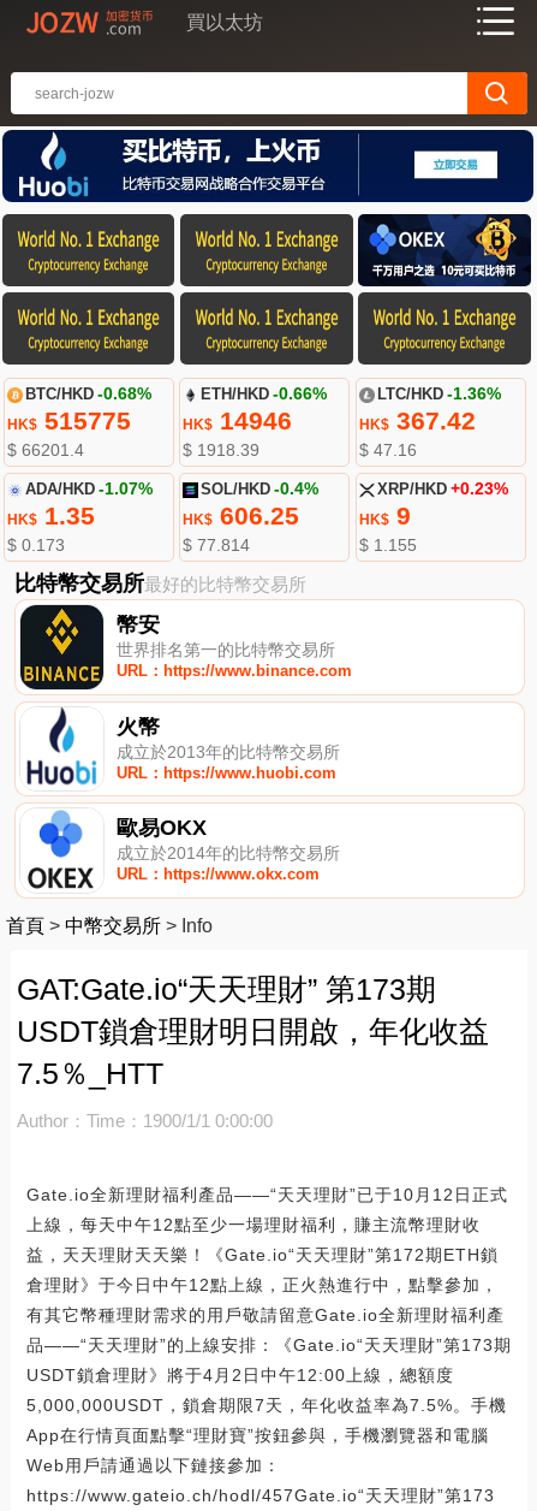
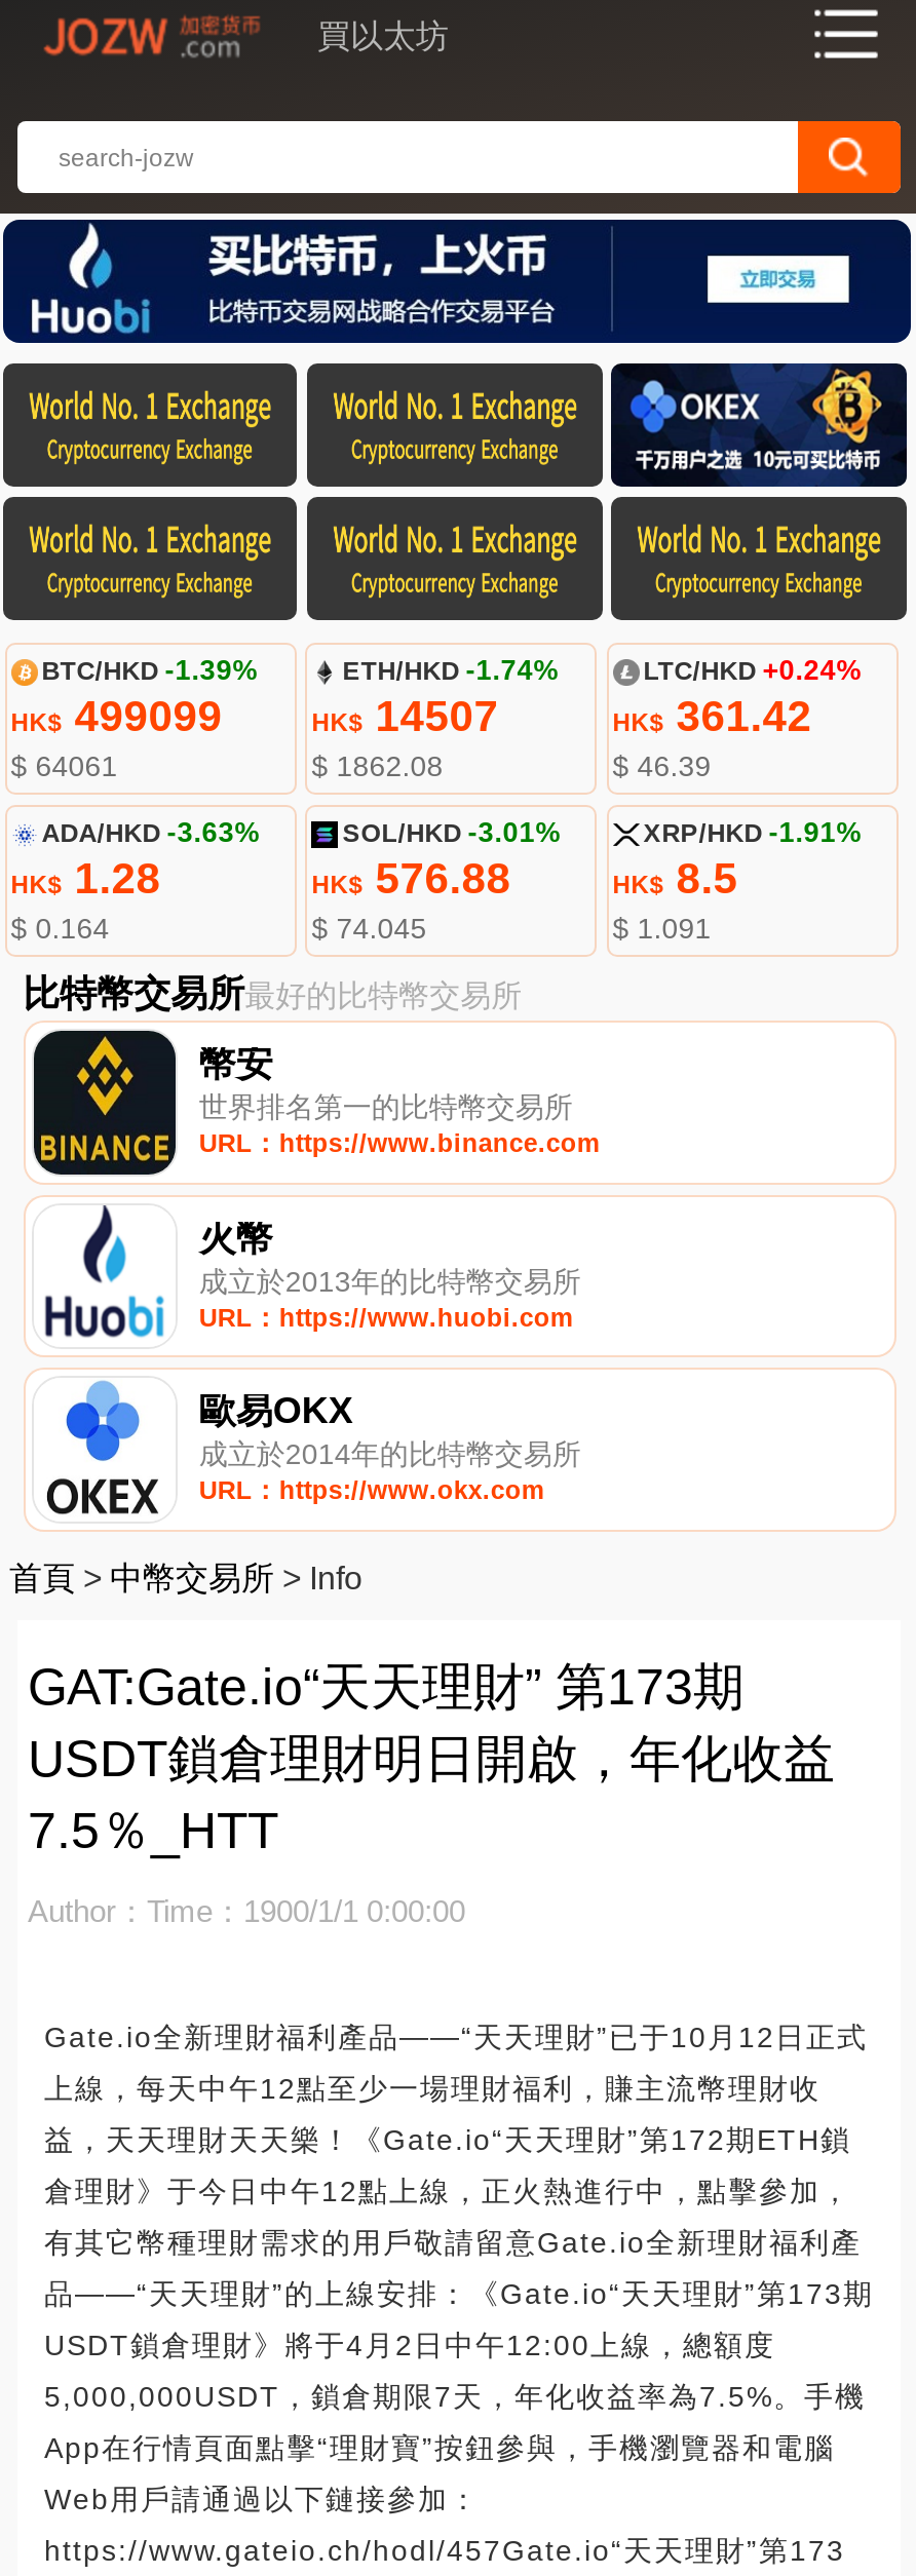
[7,385,151,460] BTC/HKD -0.68% | HK$515775 | $ 66201.4 -> [11,655,257,782] BTC/HKD -1.39% | HK$499099 | $ 64061
[183,385,327,460] ETH/HKD -0.66% | HK$14946 | $ 1918.39 -> [312,655,558,782] ETH/HKD -1.74% | HK$14507 | $ 1862.08
[359,385,501,460] LTC/HKD -1.36% | HK$367.42 | $ 47.16 -> [613,655,861,782] LTC/HKD +0.24% | HK$361.42 | $ 46.39
[7,480,152,555] ADA/HKD -1.07% | HK$1.35 | $ 0.173 -> [11,817,259,945] ADA/HKD -3.63% | HK$1.28 | $ 0.164
[183,480,319,555] SOL/HKD -0.4% | HK$606.25 | $ 77.814 -> [312,817,560,945] SOL/HKD -3.01% | HK$576.88 | $ 74.045
[359,480,508,555] XRP/HKD +0.23% | HK$9 | $ 1.155 -> [613,817,861,945] XRP/HKD -1.91% | HK$8.5 | $ 1.091

